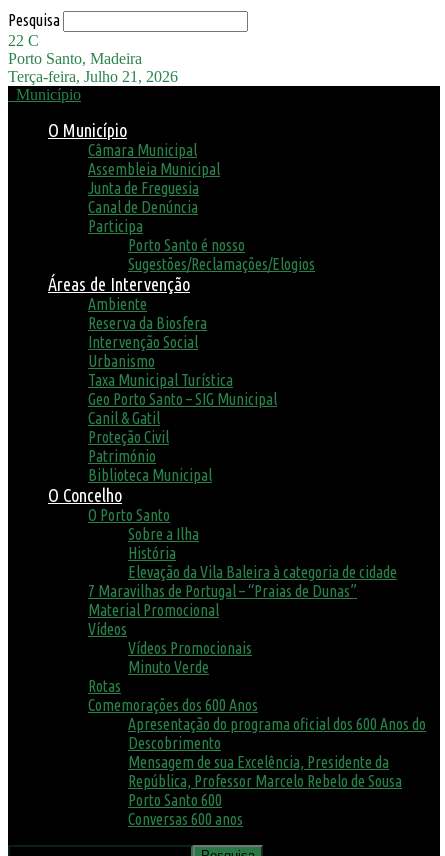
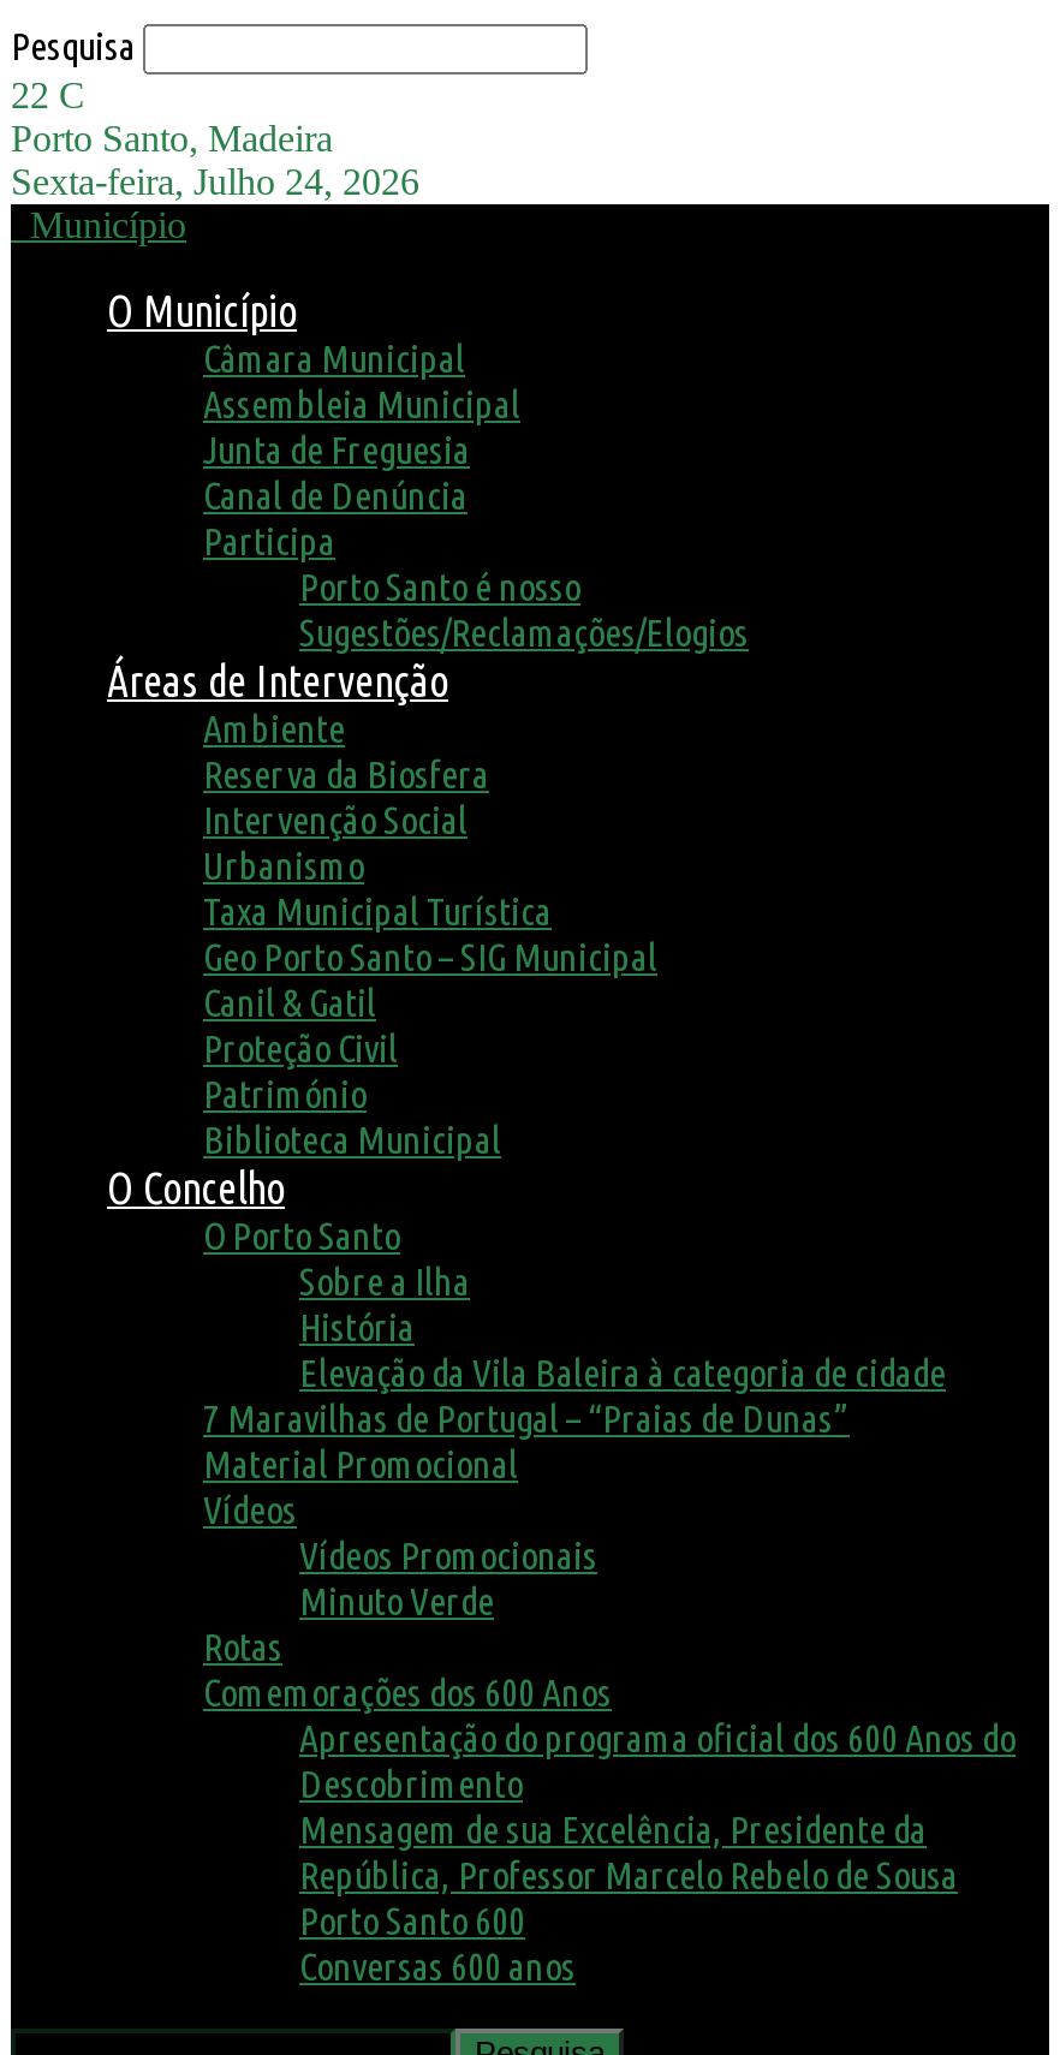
[8,68,178,85] Terça-feira, Julho 21, 2026 -> [11,161,419,202] Sexta-feira, Julho 24, 2026

